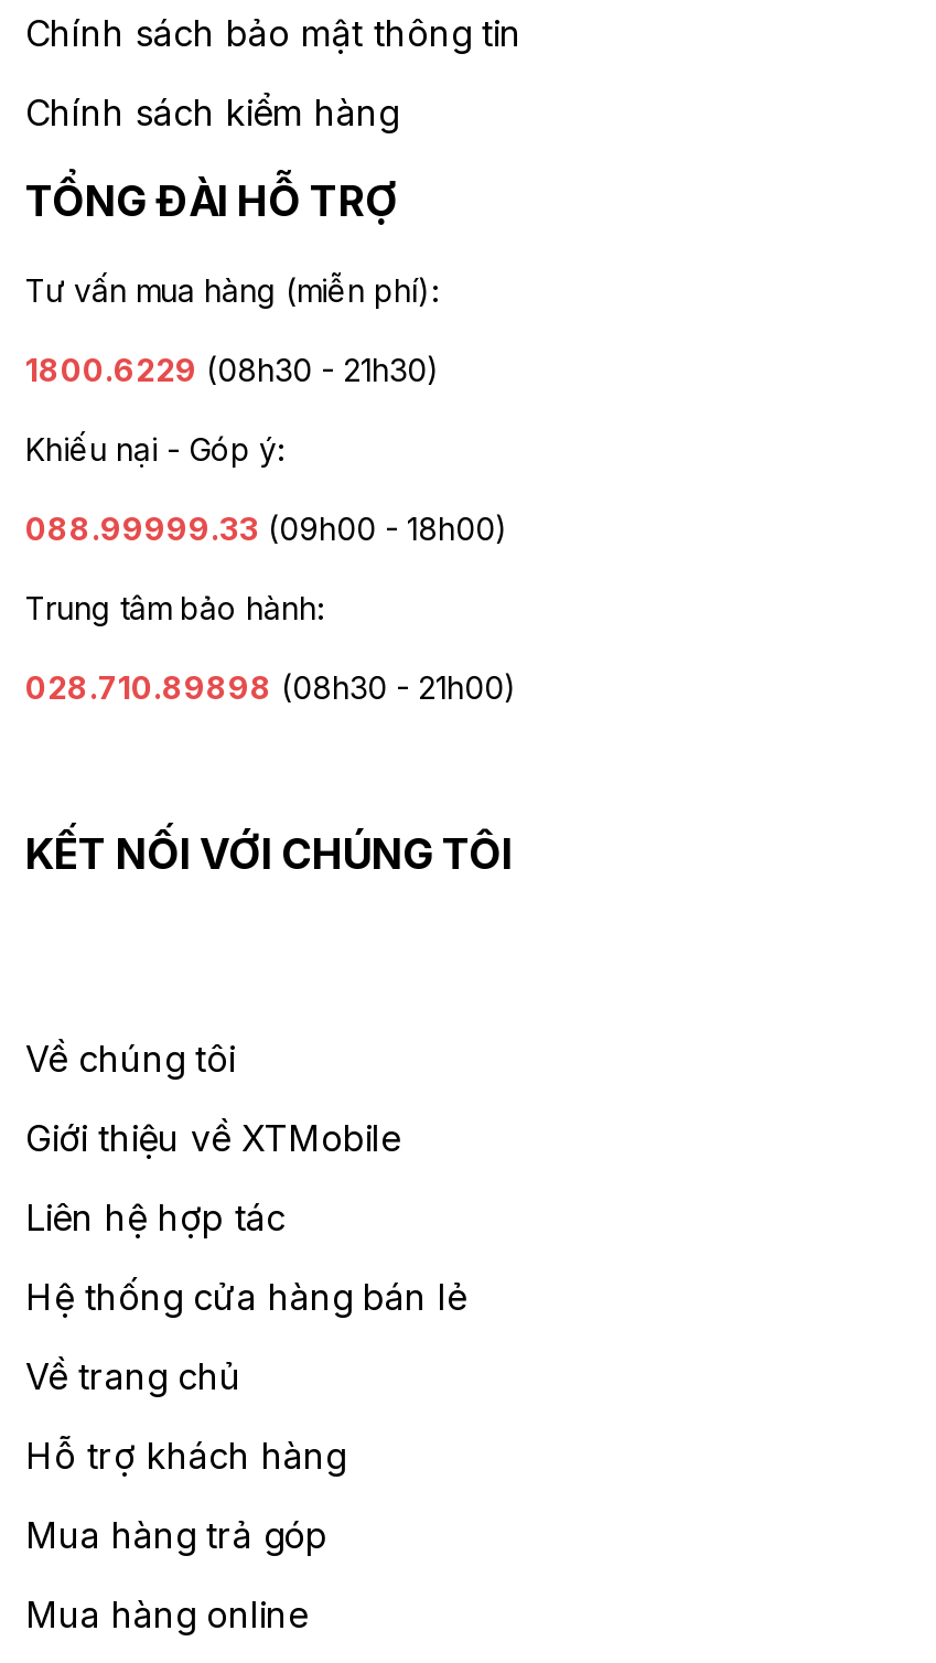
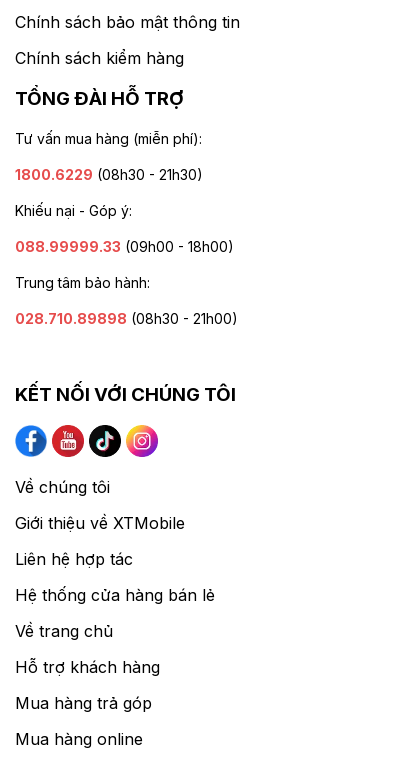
none -> [14,424,159,458] [image]

